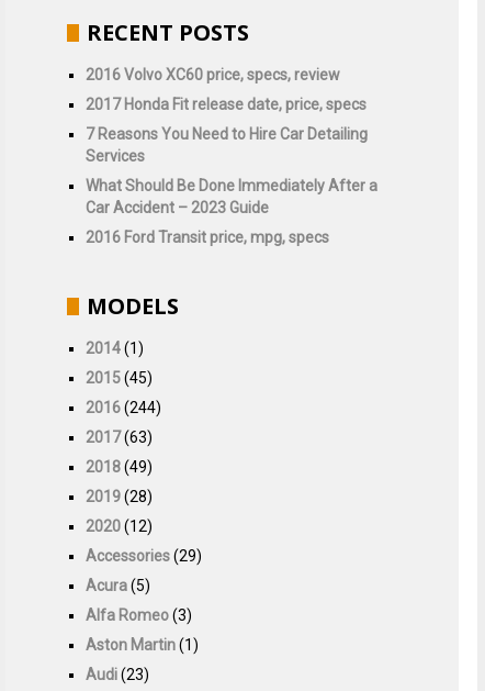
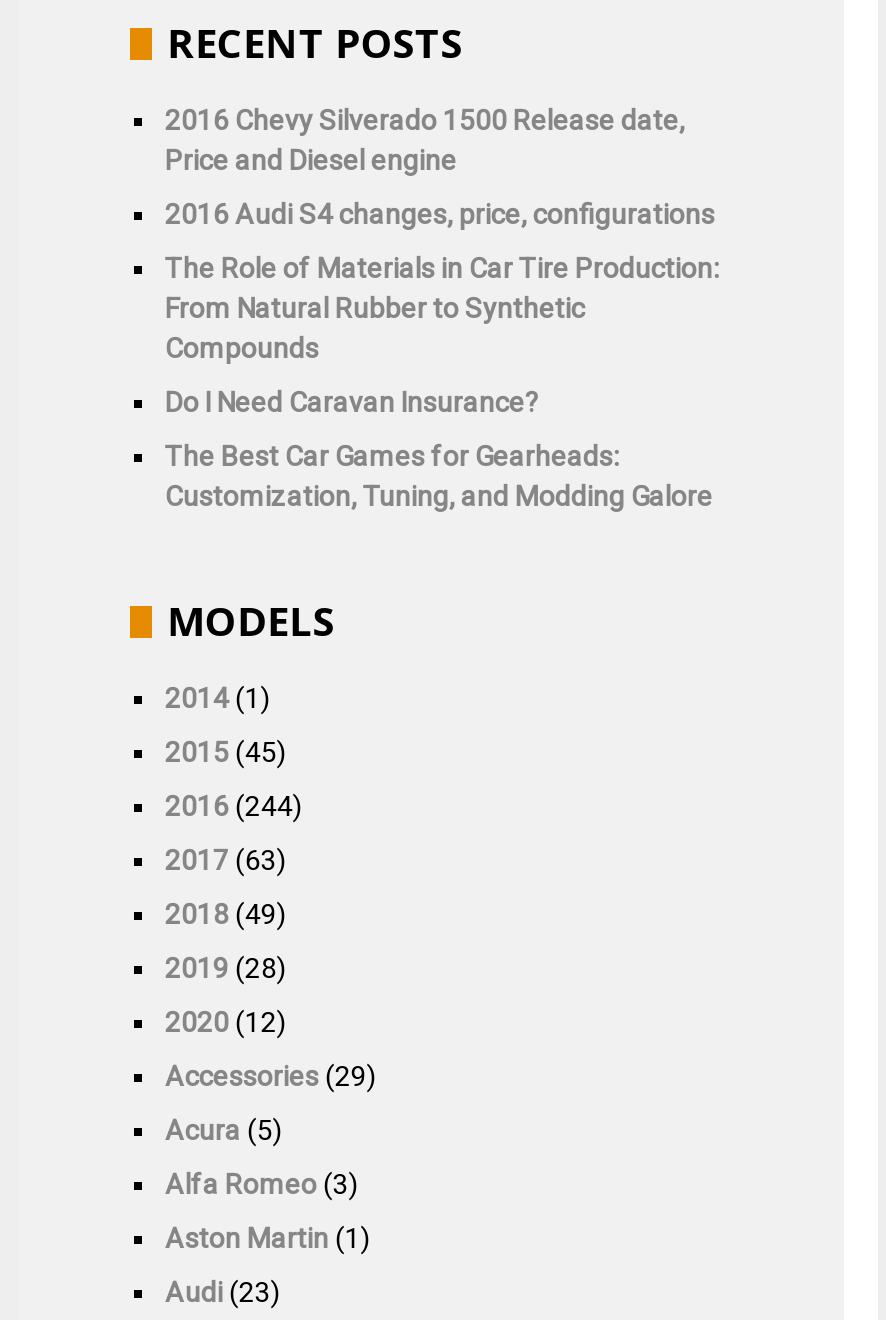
[86,66,341,84] 2016 Volvo XC60 price, specs, review -> [165,104,685,176] 2016 Chevy Silverado 1500 Release date, | Price and Diesel engine
[86,96,367,113] 2017 Honda Fit release date, price, specs -> [165,198,715,230] 2016 Audi S4 changes, price, configurations
[86,125,368,165] 7 Reasons You Need to Hire Car Detailing | Services -> [165,252,719,364] The Role of Materials in Car Tire Production: | From Natural Rubber to Synthetic | Compounds
[86,177,378,217] What Should Be Done Immediately After a | Car Accident – 2023 Guide -> [165,386,539,418] Do I Need Caravan Insurance?
[86,229,330,246] 2016 Ford Transit price, mpg, specs -> [165,440,713,512] The Best Car Games for Gearheads: | Customization, Tuning, and Modding Galore

